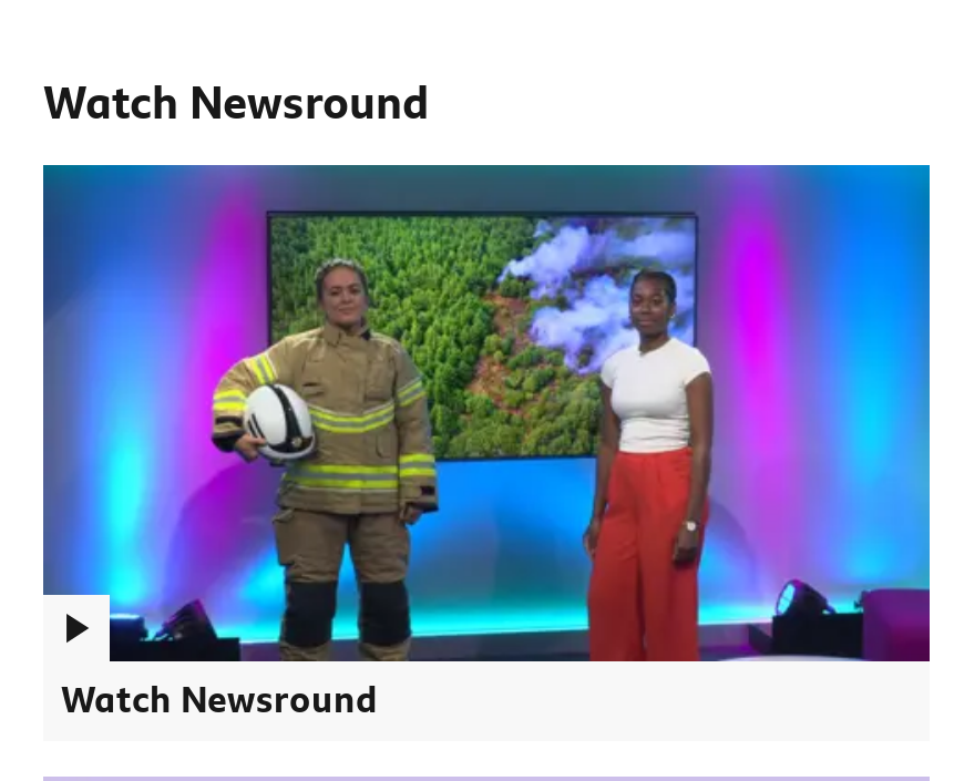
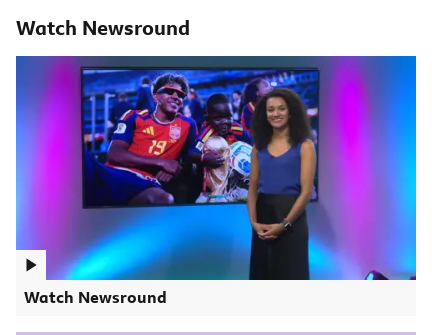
[41,163,932,664] [image] -> [15,55,417,281] [image]

